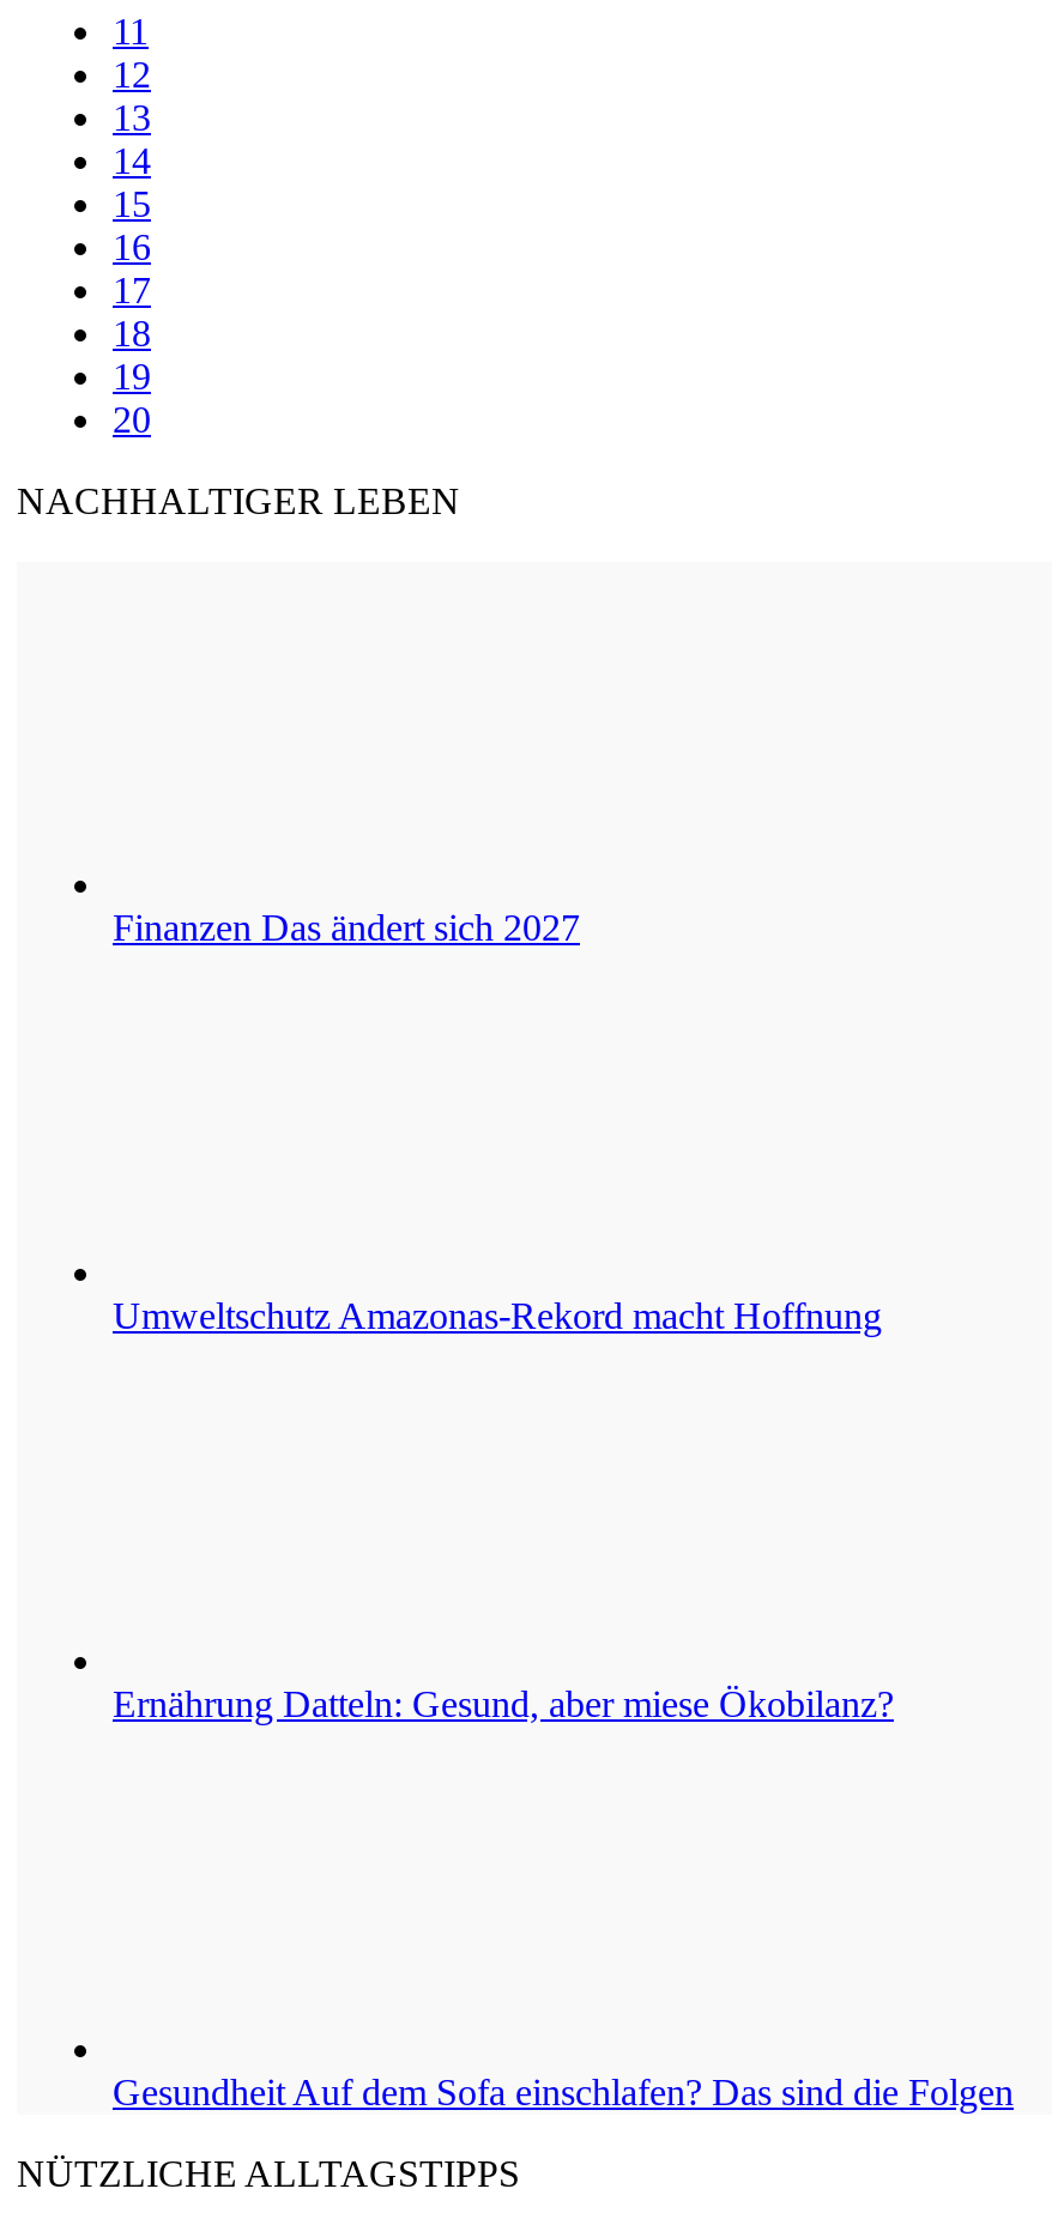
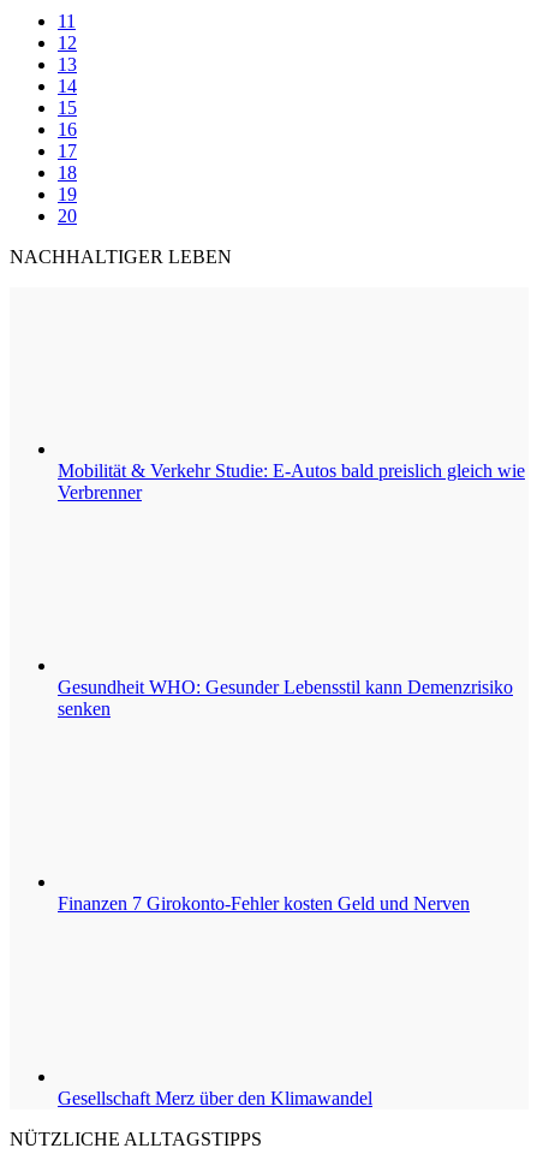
[113,907,580,948] Finanzen Das ändert sich 2027 -> [58,460,525,502] Mobilität & Verkehr Studie: E-Autos bald preislich gleich wie | Verbrenner
[113,1295,882,1336] Umweltschutz Amazonas-Rekord macht Hoffnung -> [58,677,513,719] Gesundheit WHO: Gesunder Lebensstil kann Demenzrisiko | senken
[113,1683,894,1724] Ernährung Datteln: Gesund, aber miese Ökobilanz? -> [58,893,470,914] Finanzen 7 Girokonto-Fehler kosten Geld und Nerven
[113,2072,1014,2112] Gesundheit Auf dem Sofa einschlafen? Das sind die Folgen -> [58,1088,372,1108] Gesellschaft Merz über den Klimawandel

